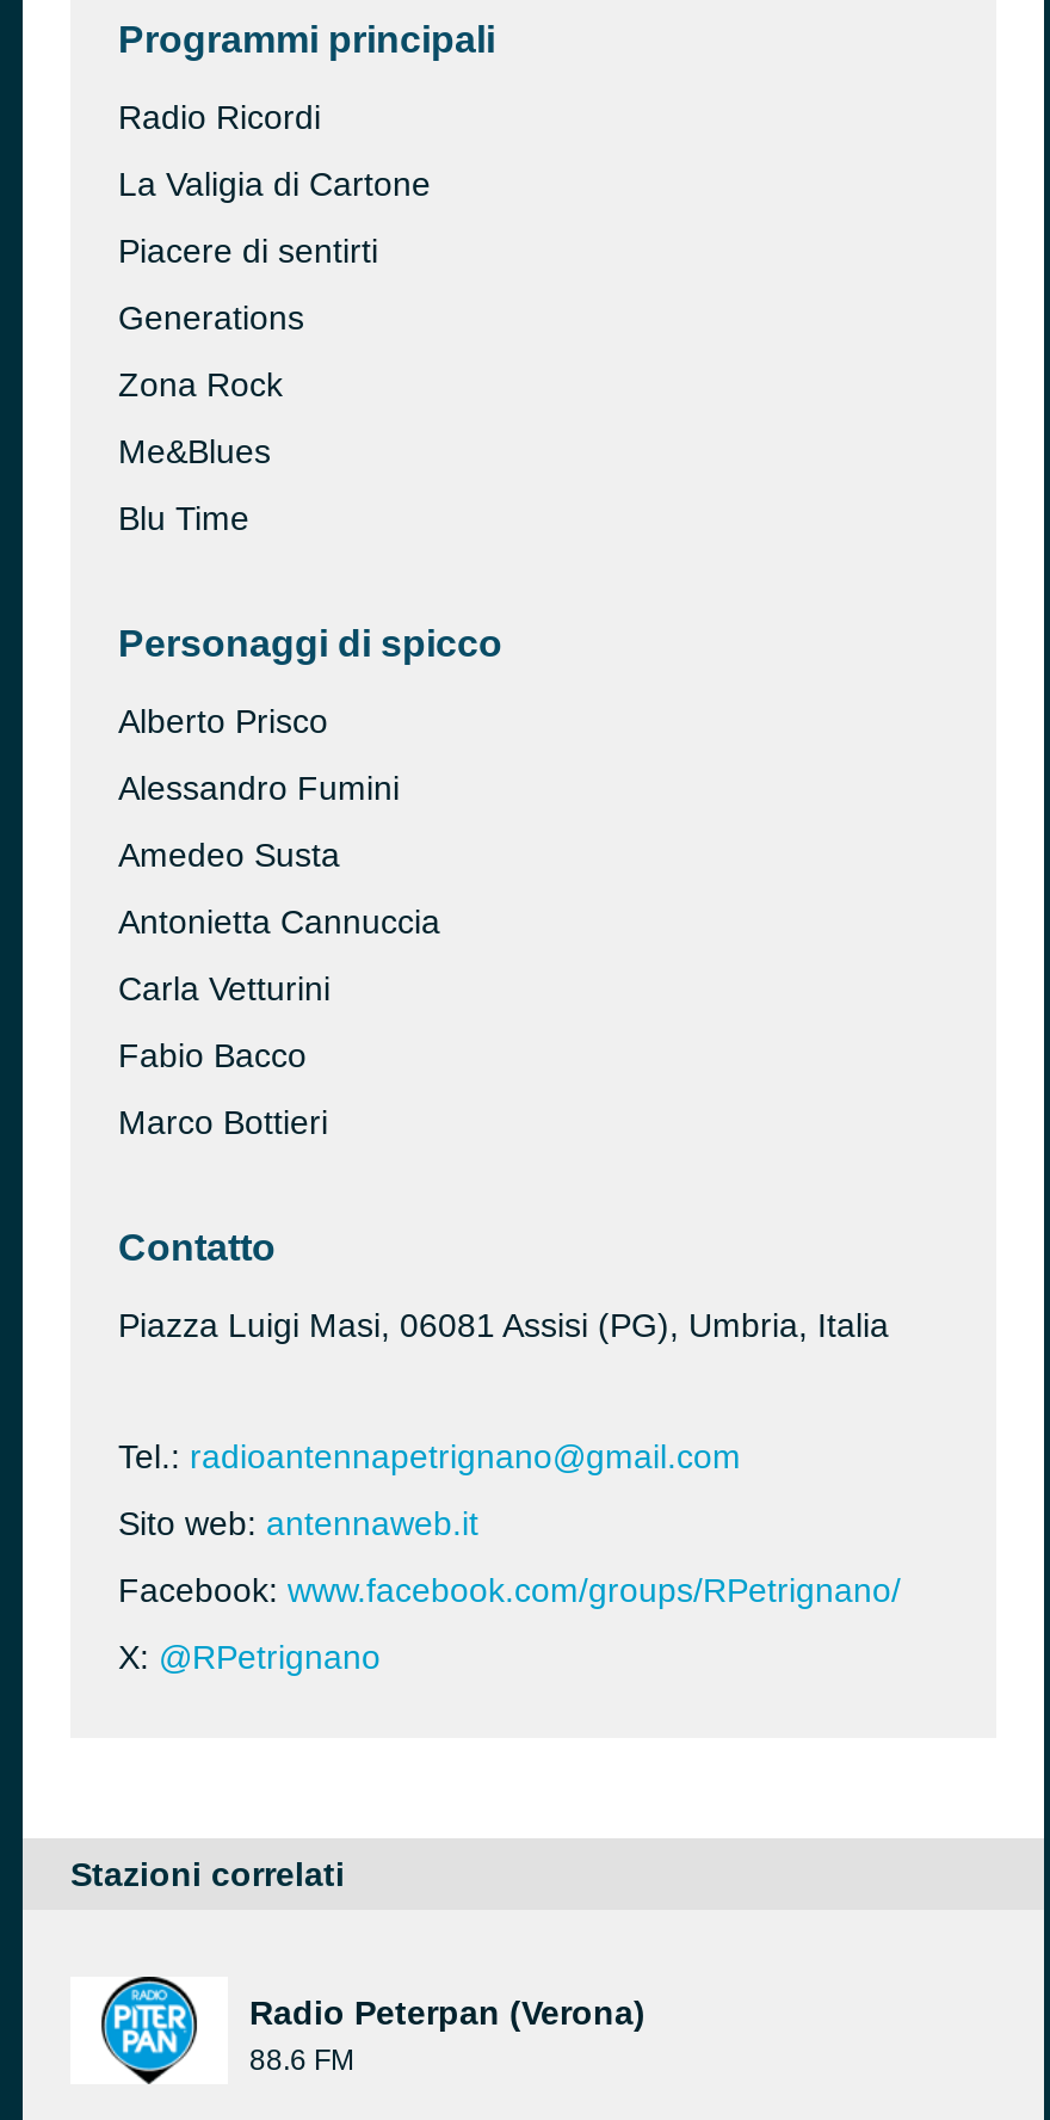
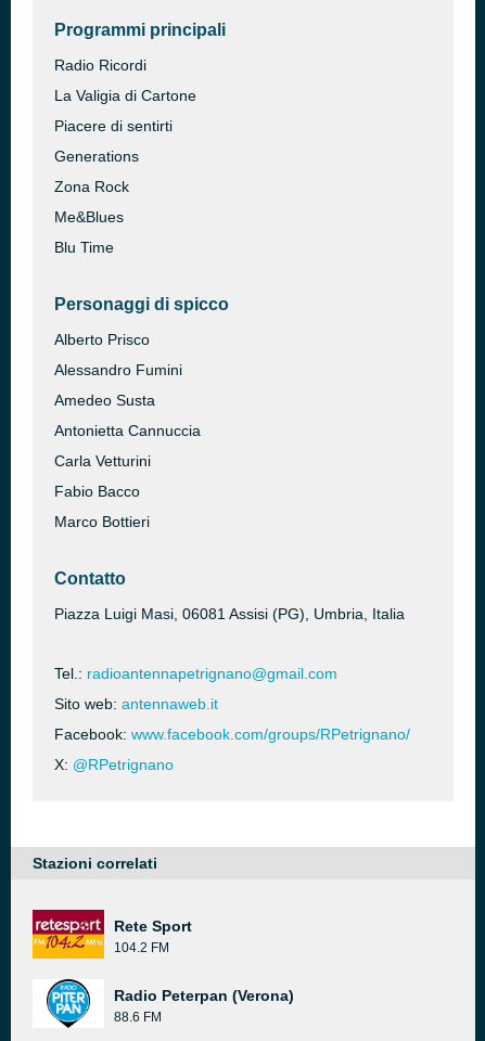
none -> [31,909,192,960] [image] | Rete Sport | 104.2 FM

